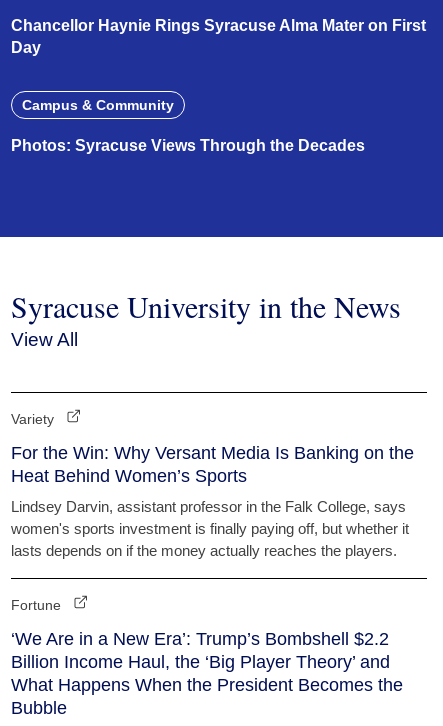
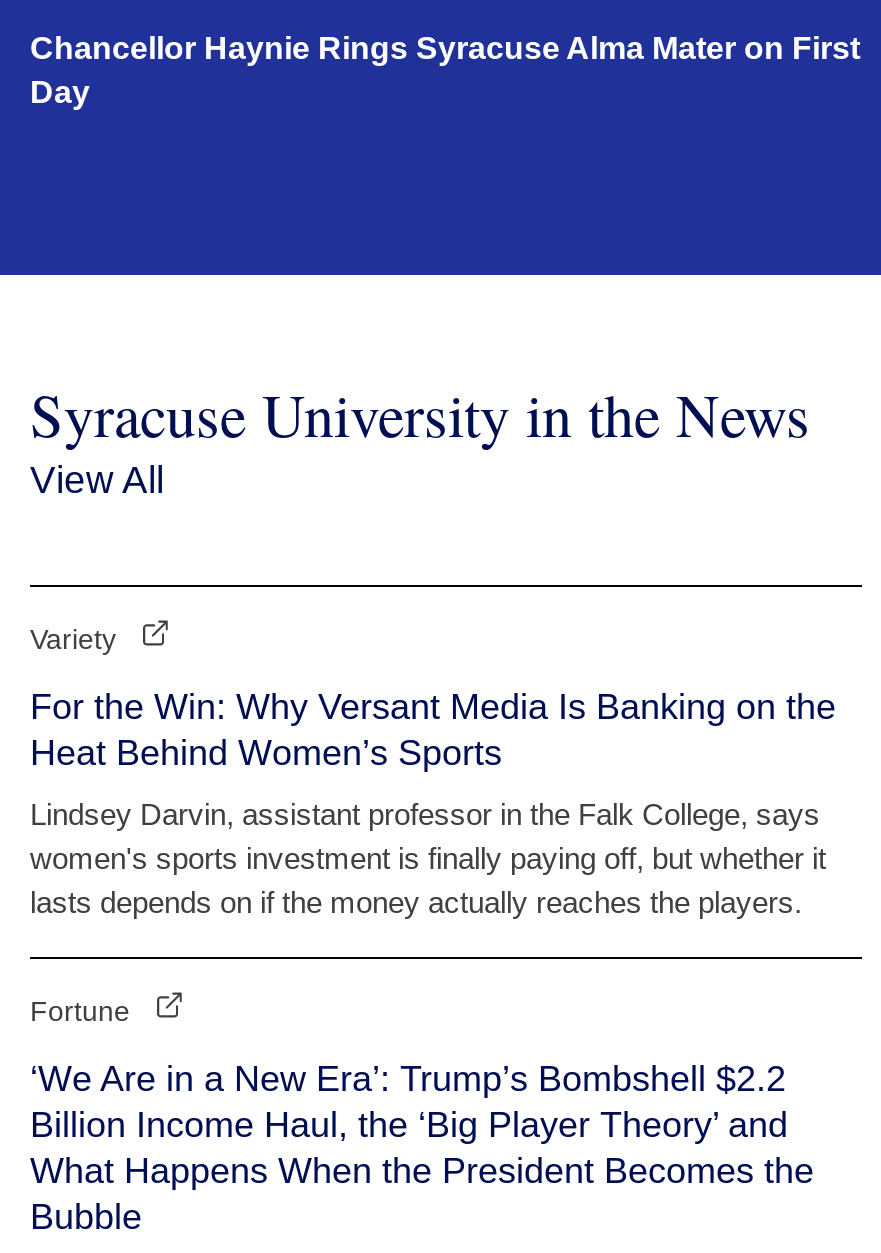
[11,97,365,154] Campus & Community | Photos: Syracuse Views Through the Decades -> none

